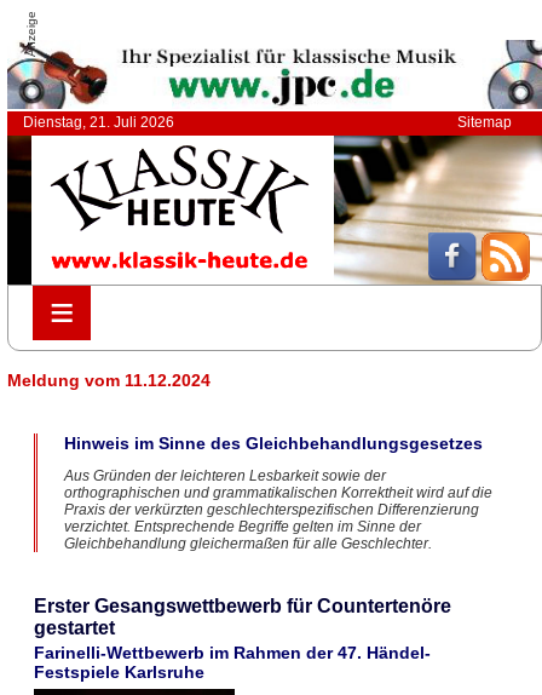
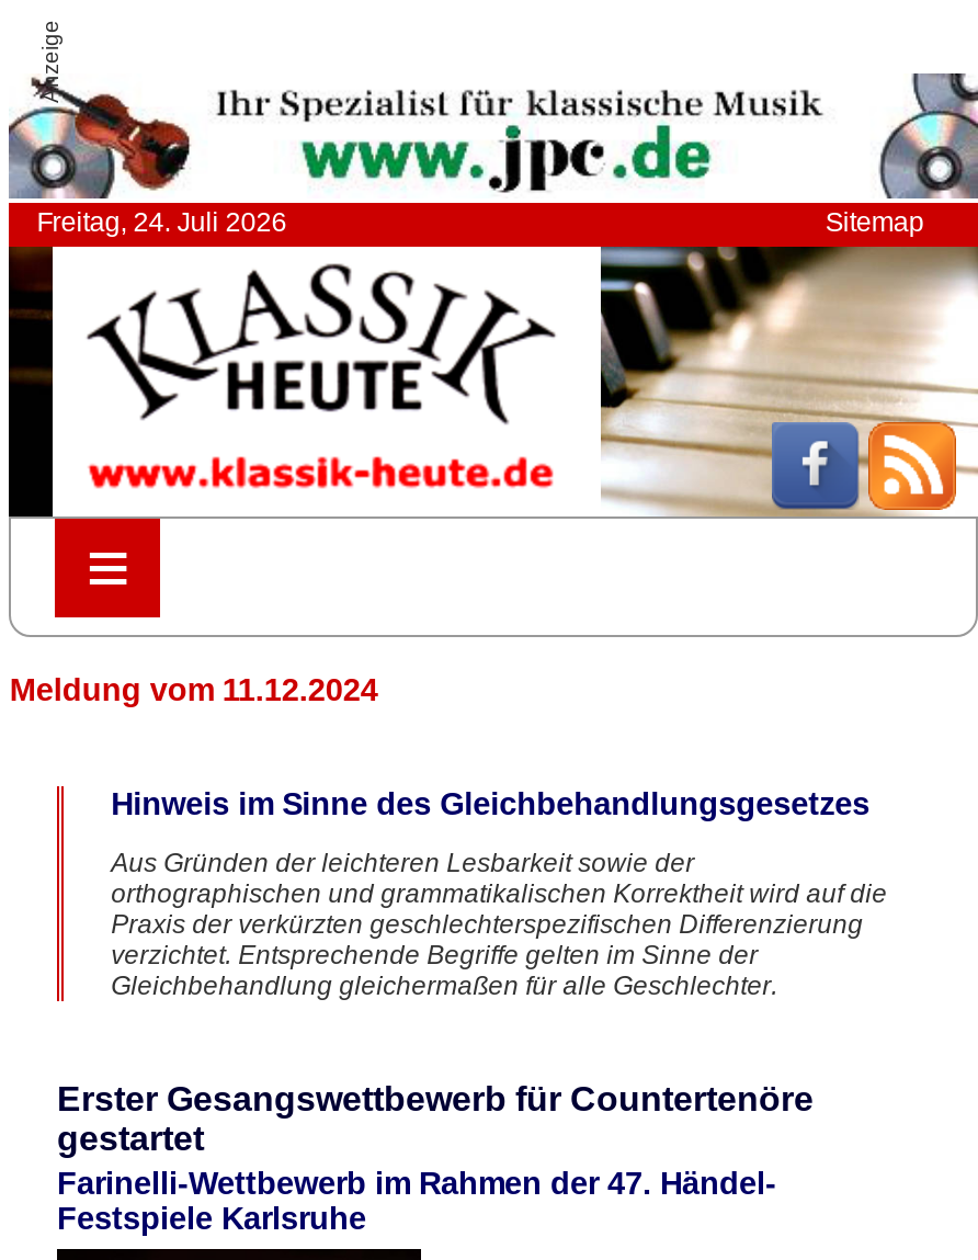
[23,114,174,131] Dienstag, 21. Juli 2026 -> [37,207,287,238] Freitag, 24. Juli 2026

